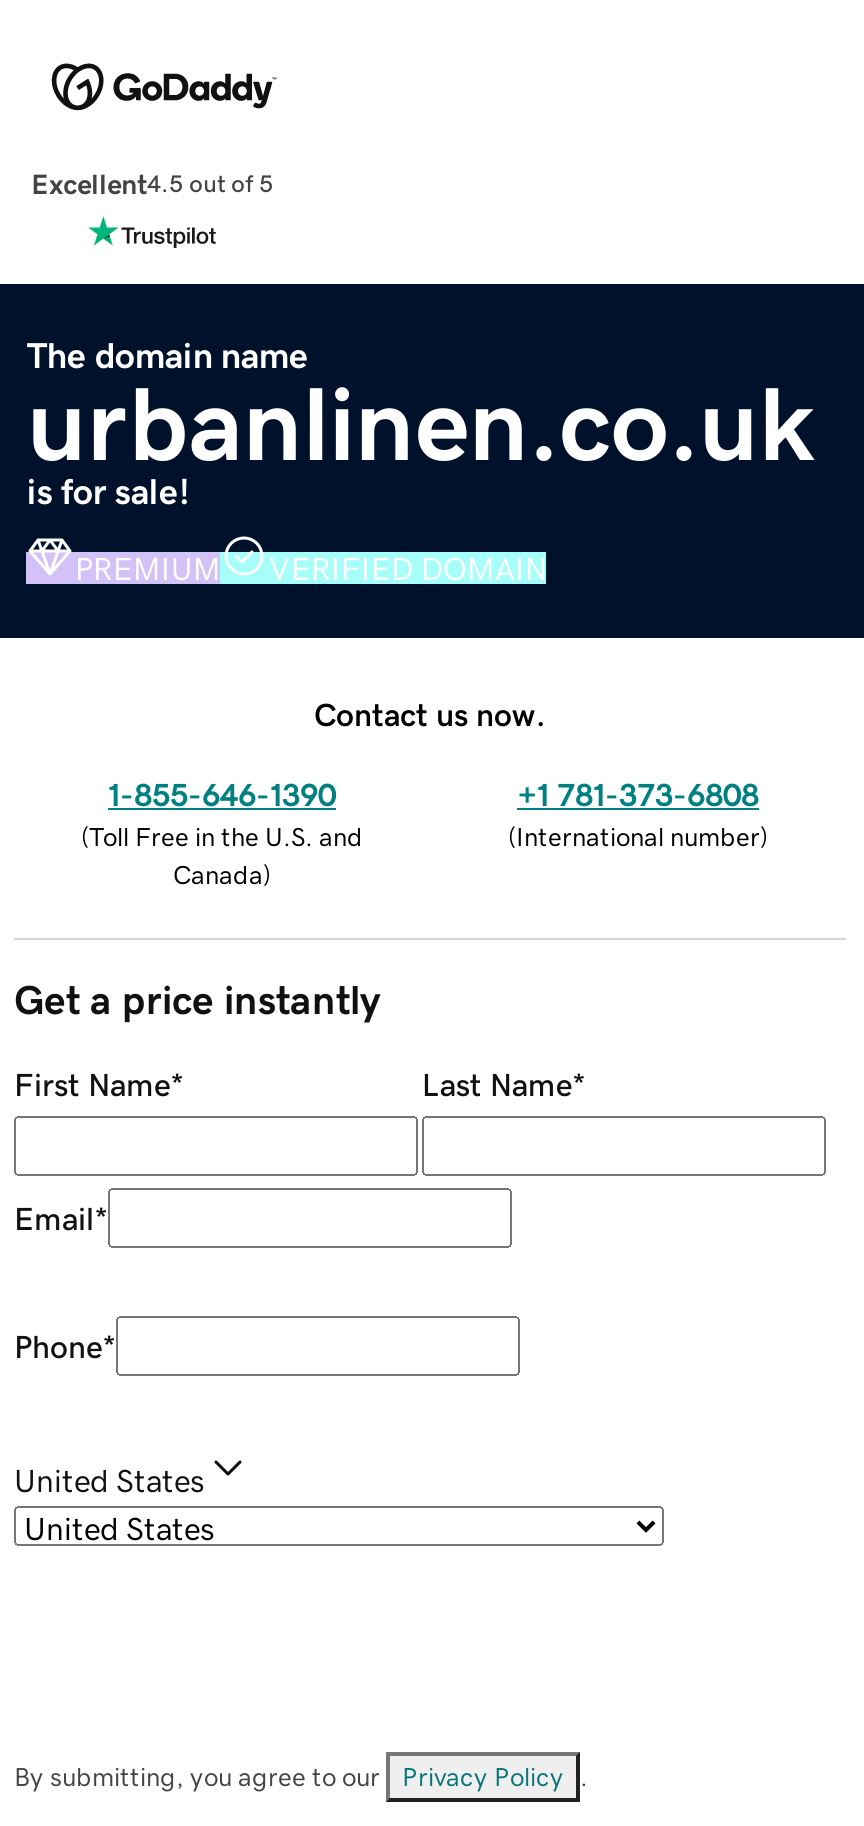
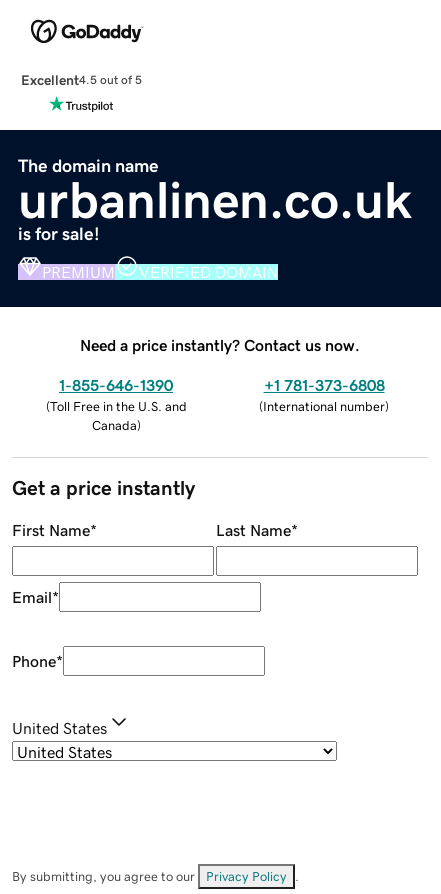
[314,697,546,729] Contact us now. -> [80,337,360,353] Need a price instantly? Contact us now.

